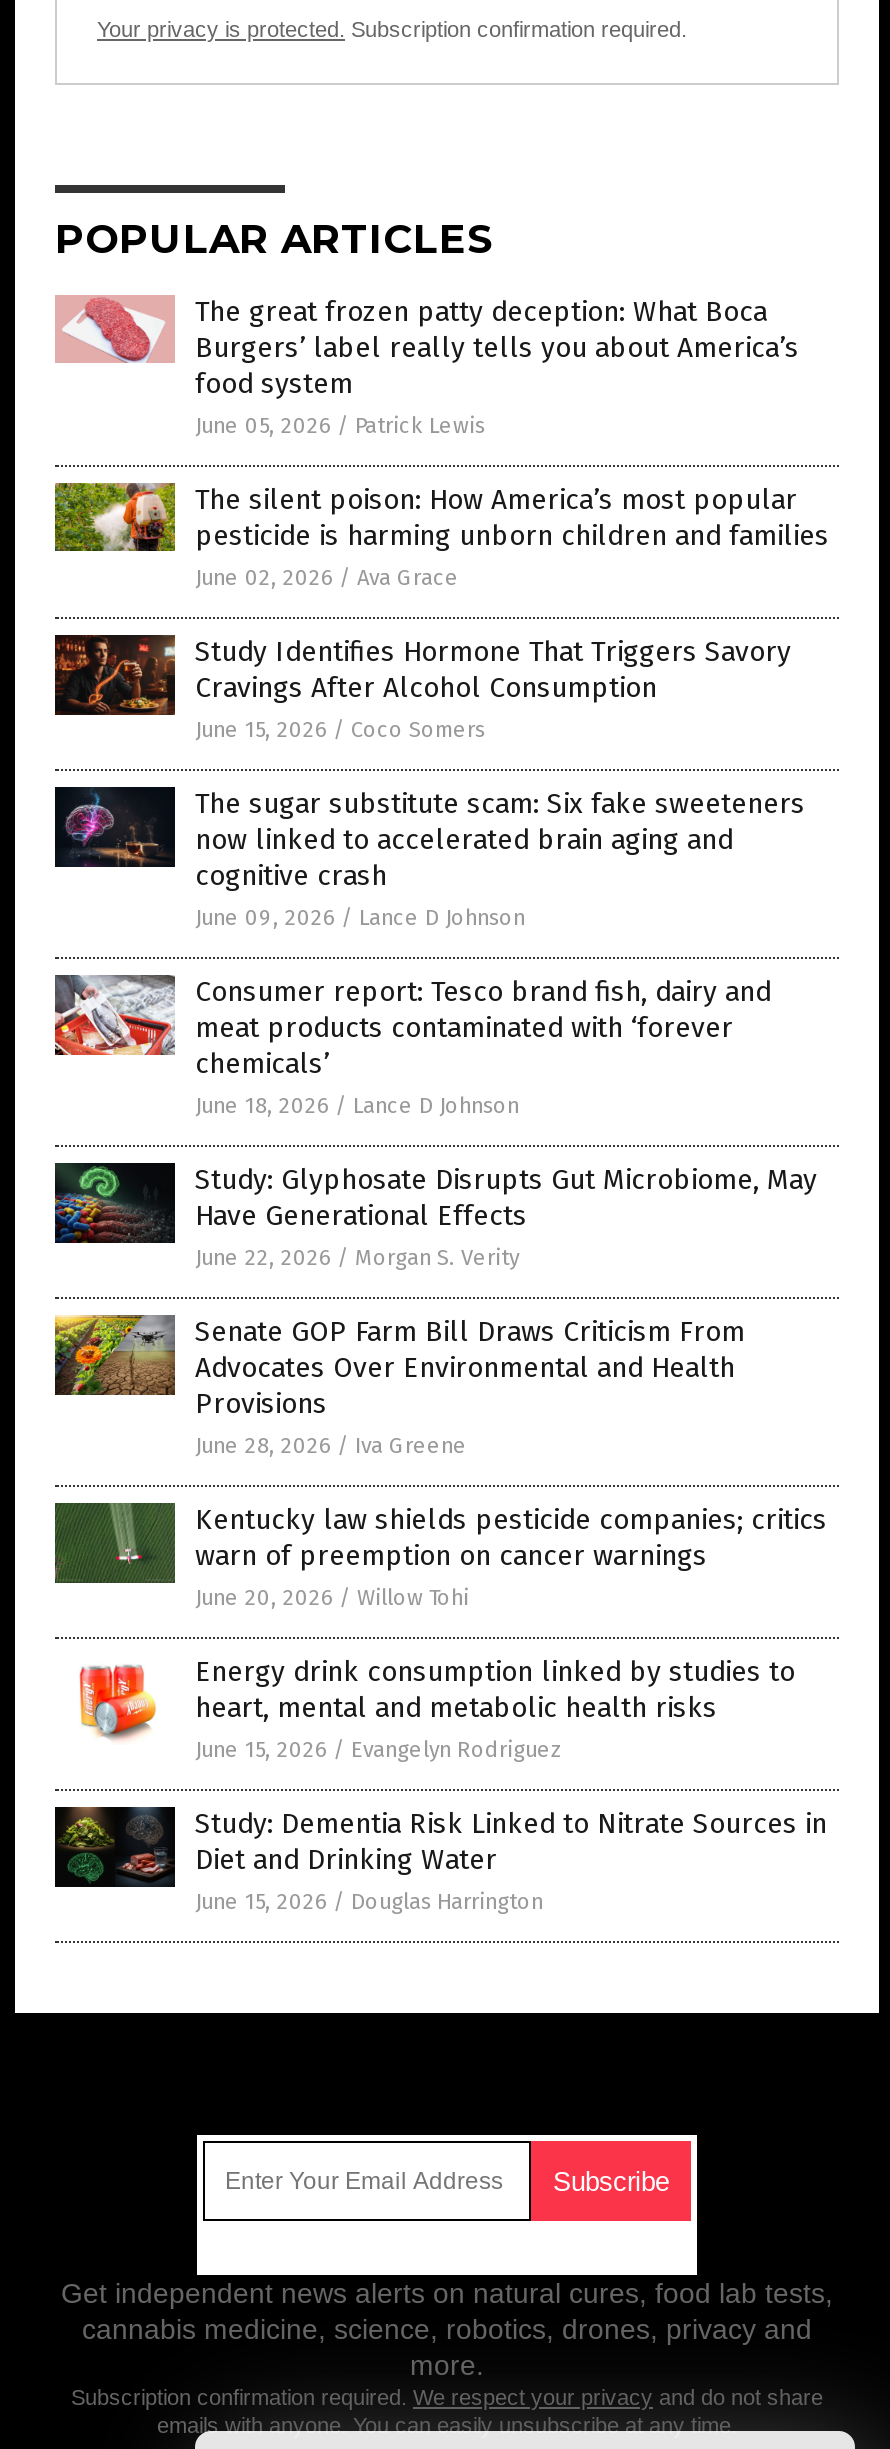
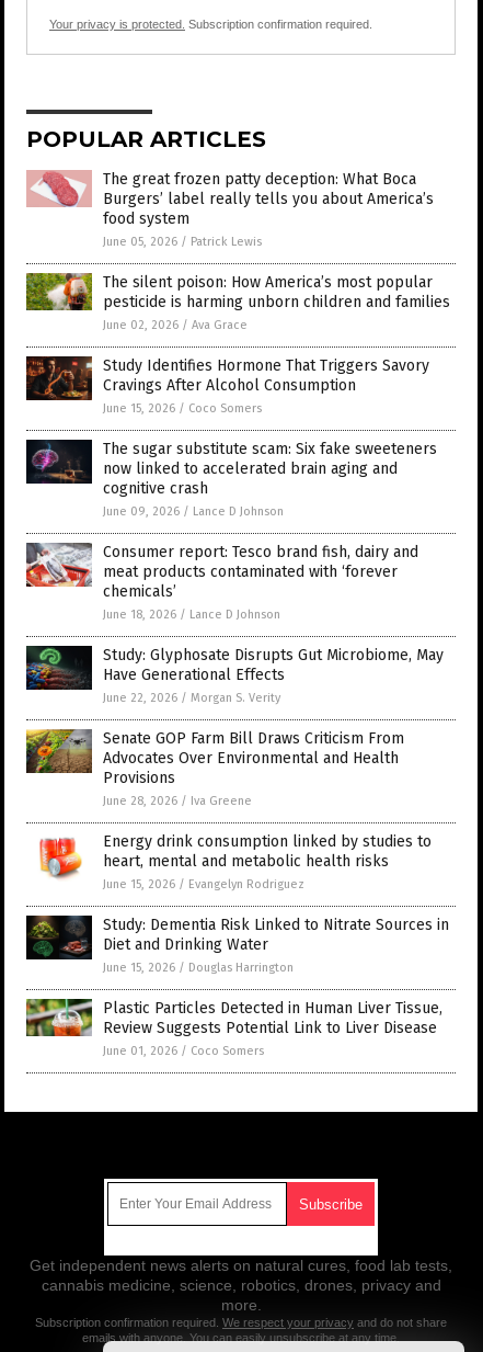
[53,1501,827,1611] [image] | Kentucky law shields pesticide companies; critics | warn of preemption on cancer warnings | June 20, 2026 / Willow Tohi -> none
moved [77,1655,827,1915] -> [38,832,449,975]: [image] | Energy drink consumption linked by studies to | heart, mental and metabolic health risks | June 15, 2026 / Evangelyn Rodriguez | Study: Dementia Risk Linked to Nitrate Sources in | Diet and Drinking Water | June 15, 2026 / Douglas Harrington
none -> [25,998,442,1058] [image] | Plastic Particles Detected in Human Liver Tissue, | Review Suggests Potential Link to Liver Disease | June 01, 2026 / Coco Somers

